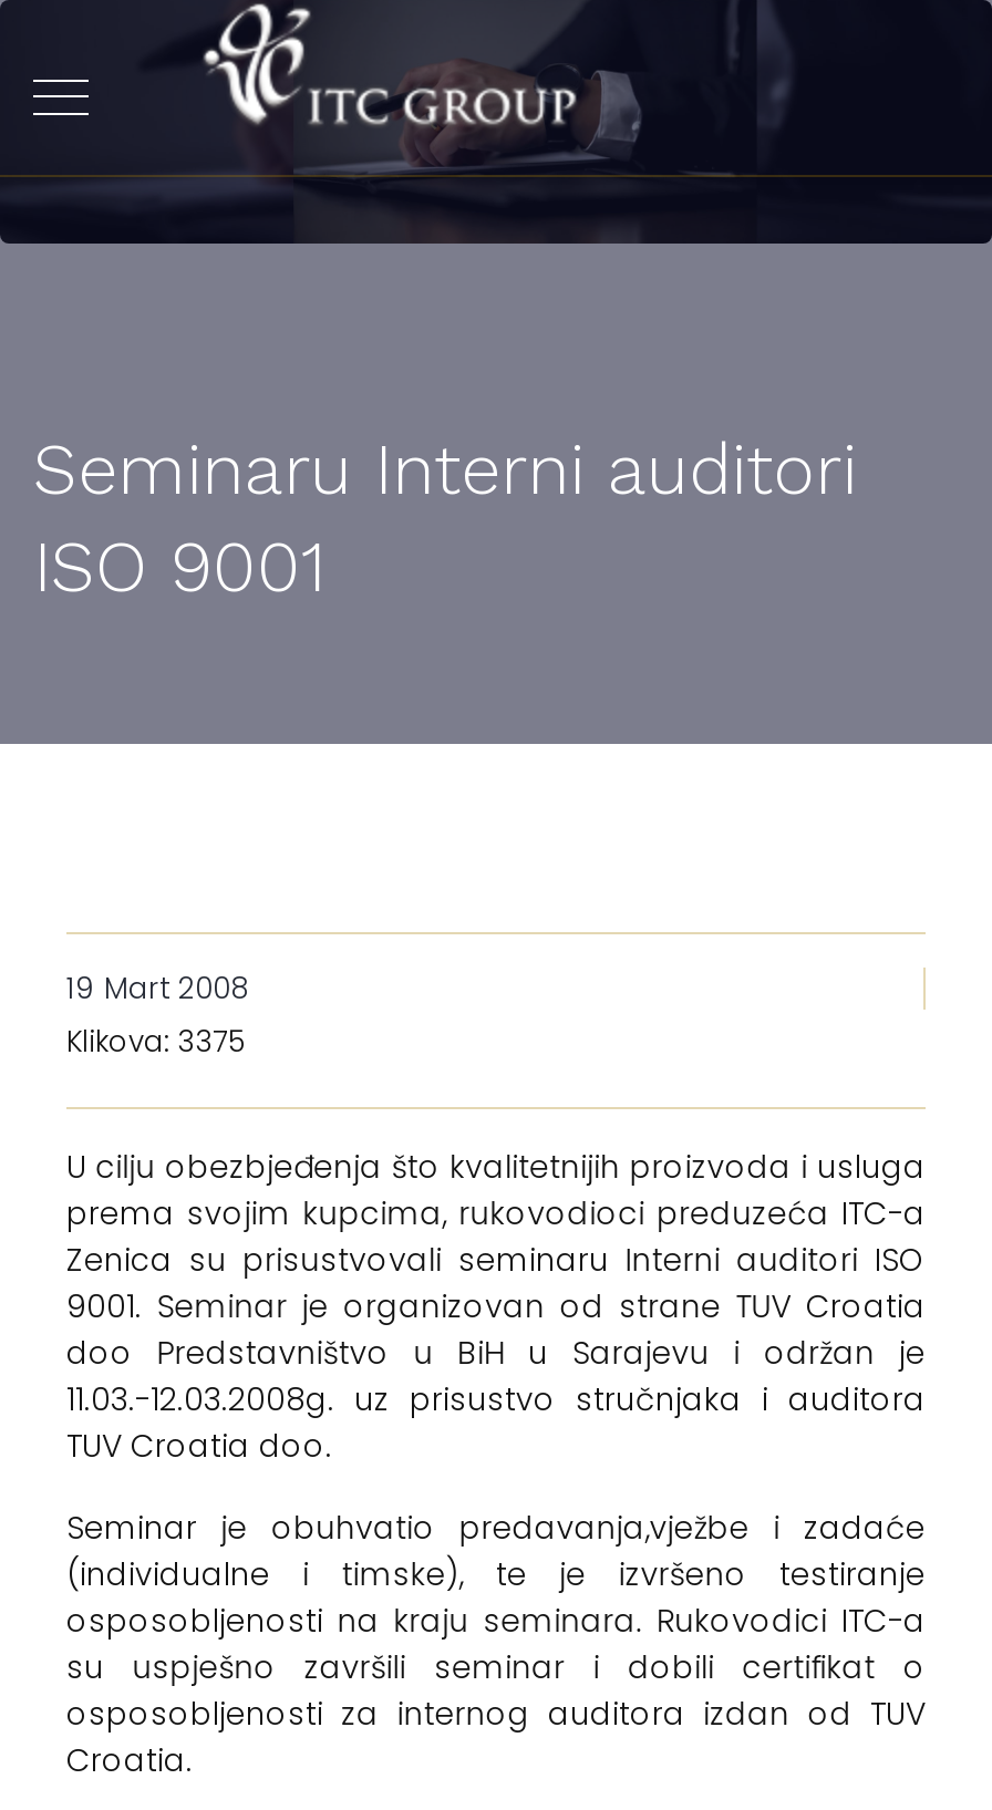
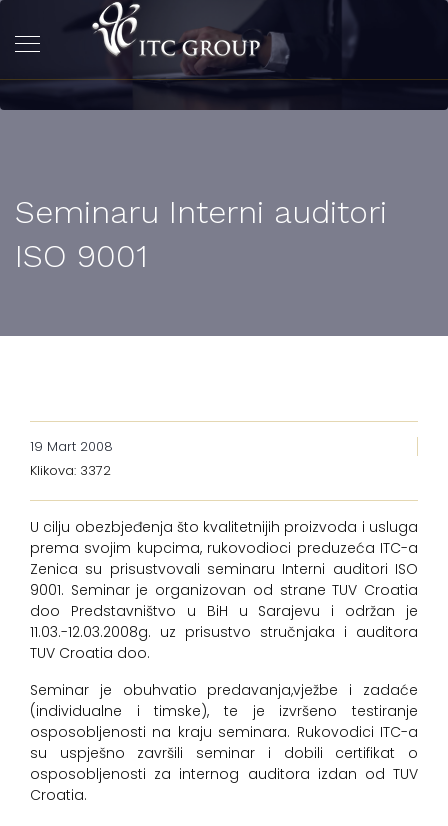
[66,1021,246,1063] Klikova: 3375 -> [30,461,111,480] Klikova: 3372

